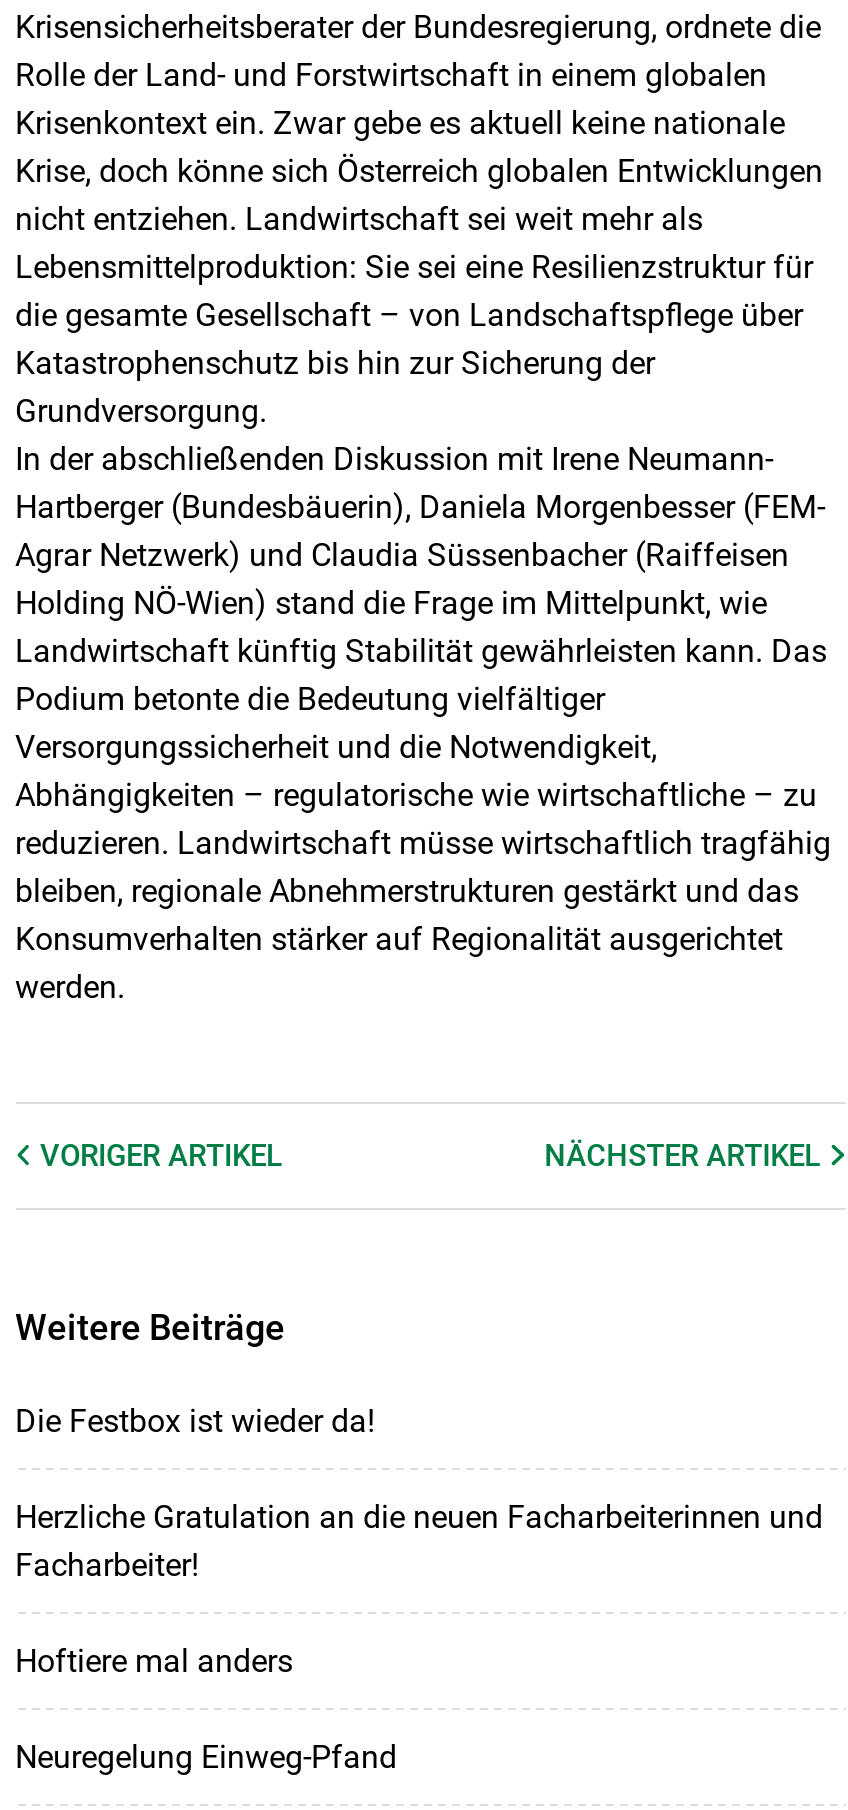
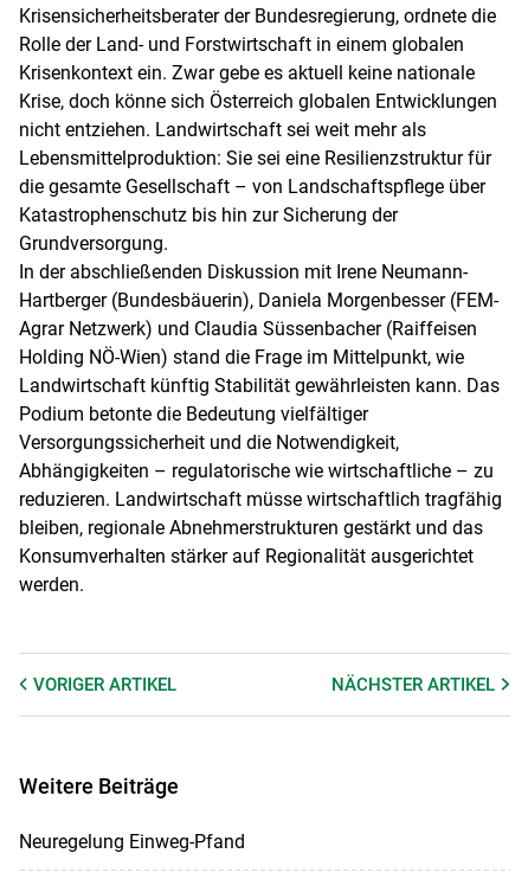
[15,1401,823,1679] Die Festbox ist wieder da! | Herzliche Gratulation an die neuen Facharbeiterinnen und | Facharbeiter! | Hoftiere mal anders -> none

